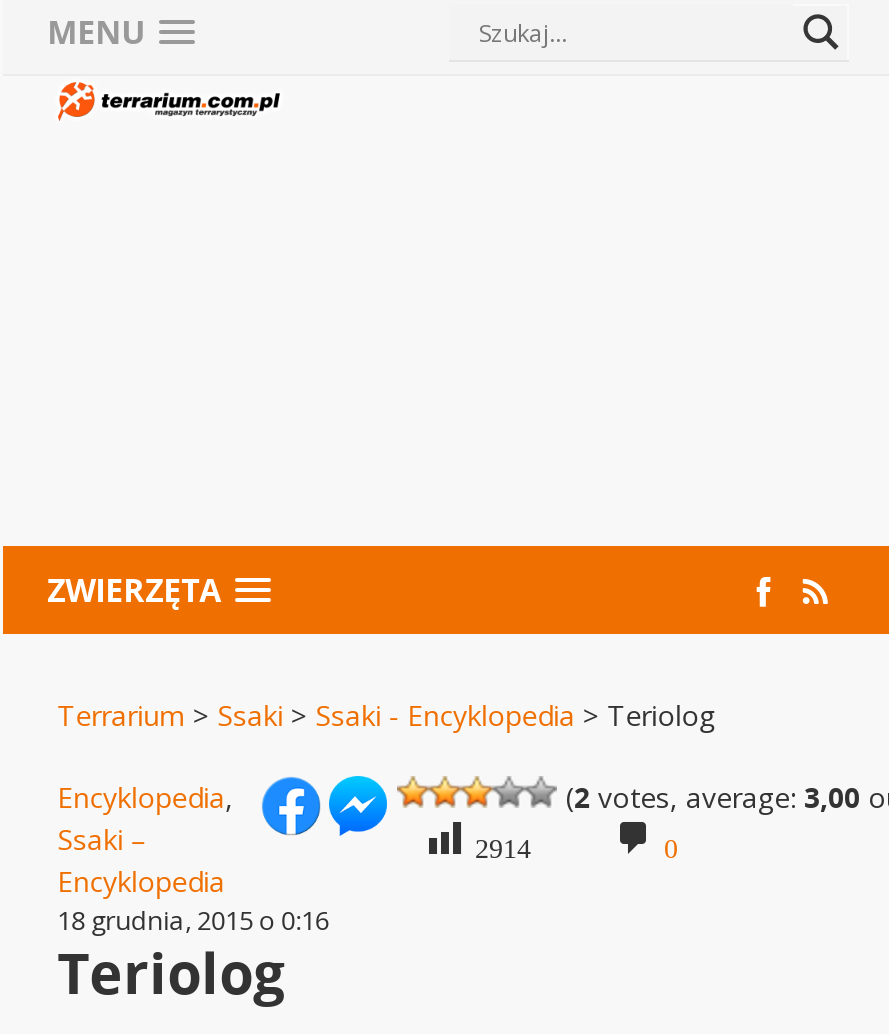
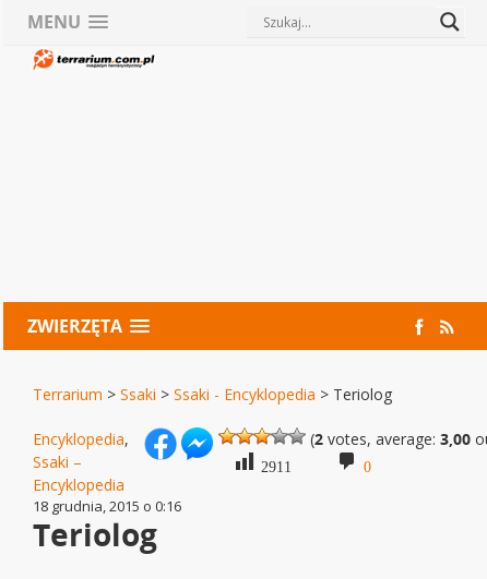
[475,834,531,864] 2914 -> [261,459,292,475] 2911

